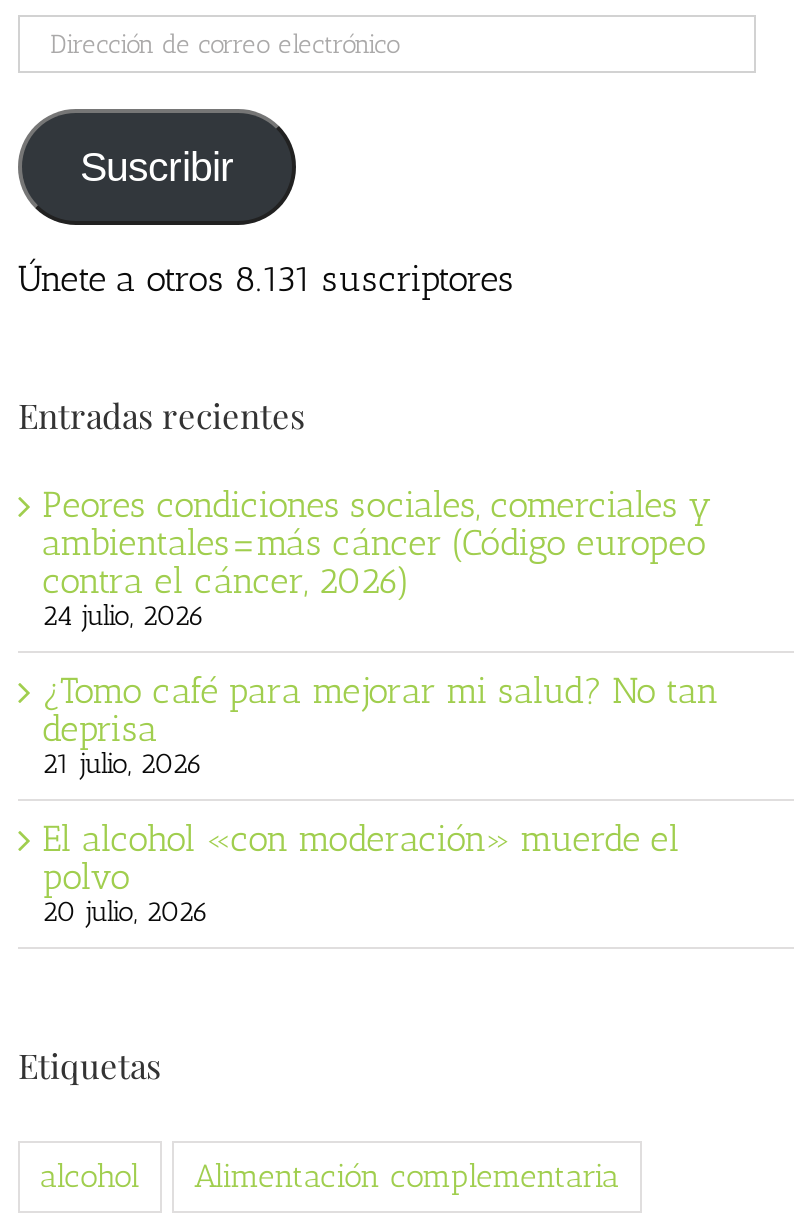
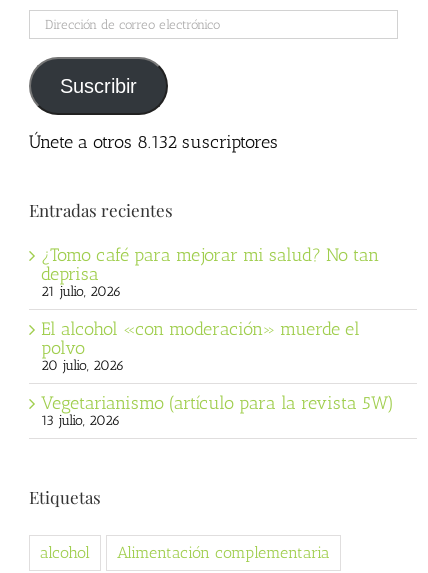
[18,258,514,302] Únete a otros 8.131 suscriptores -> [29,131,278,153] Únete a otros 8.132 suscriptores
[42,483,712,633] Peores condiciones sociales, comerciales y | ambientales=más cáncer (Código europeo | contra el cáncer, 2026) | 24 julio, 2026 -> none
moved [42,669,718,929] -> [41,244,379,374]: ¿Tomo café para mejorar mi salud? No tan | deprisa | 21 julio, 2026 | El alcohol «con moderación» muerde el | polvo | 20 julio, 2026
none -> [41,392,394,429] Vegetarianismo (artículo para la revista 5W) | 13 julio, 2026

